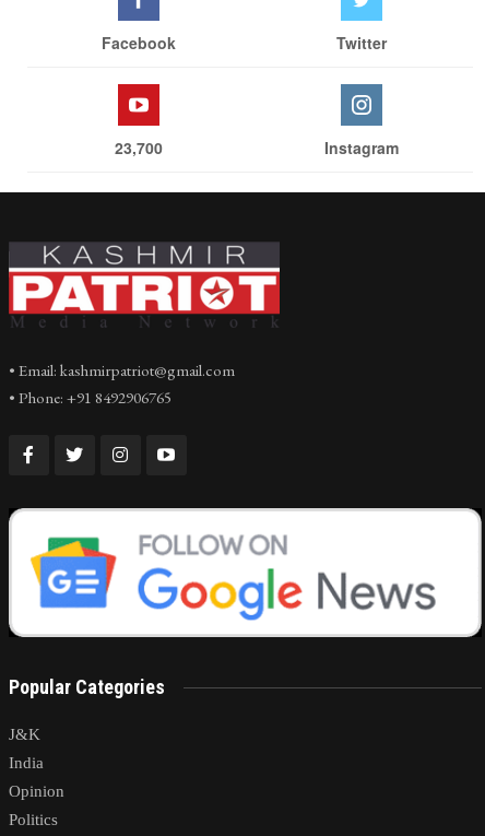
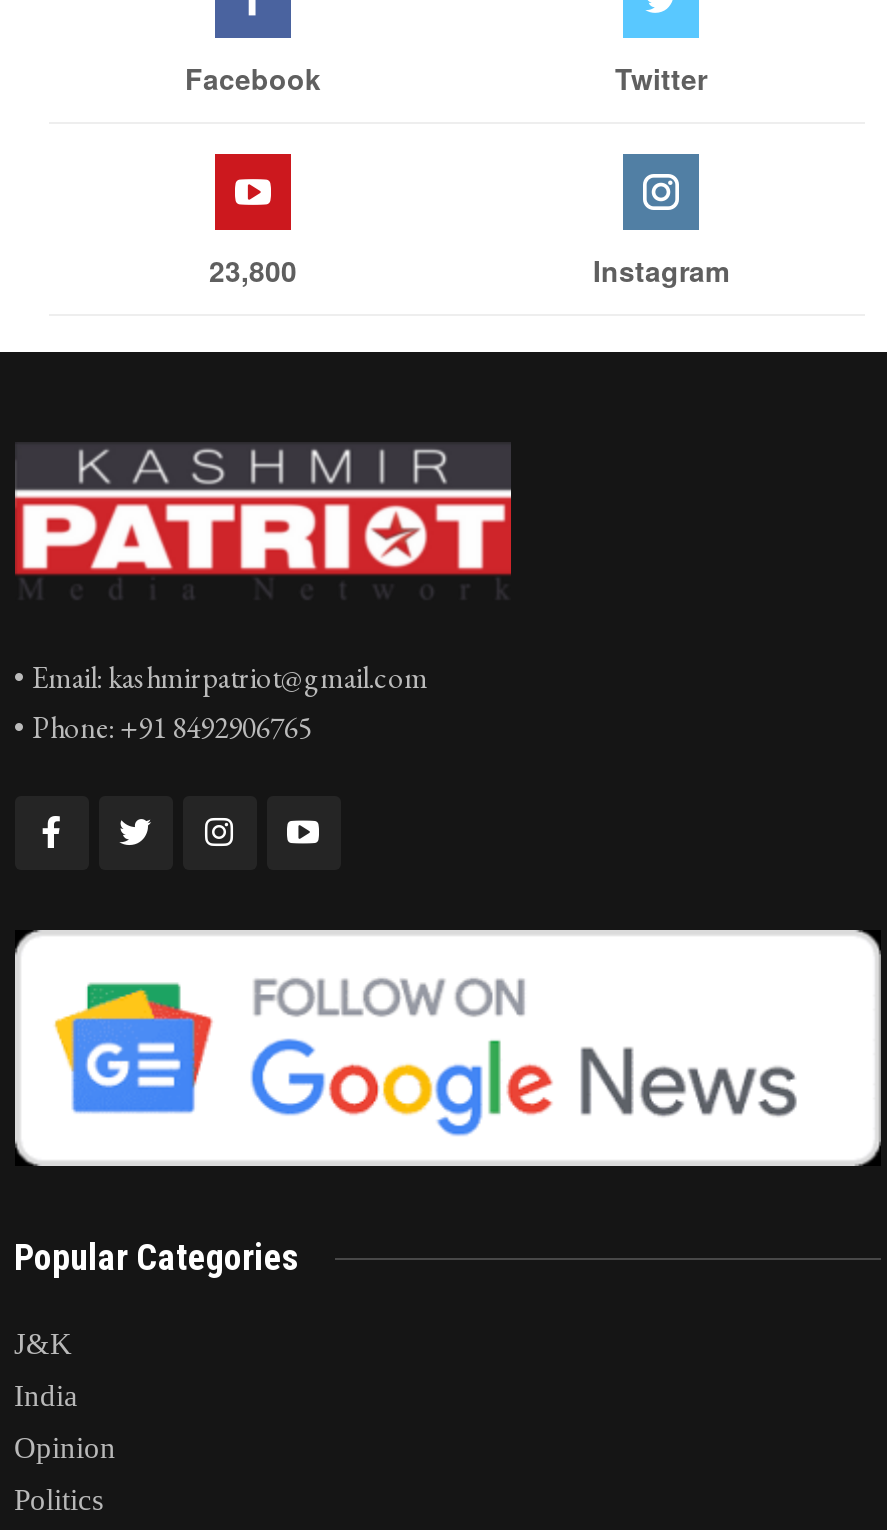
[115,137,163,159] 23,700 -> [209,251,297,291] 23,800

